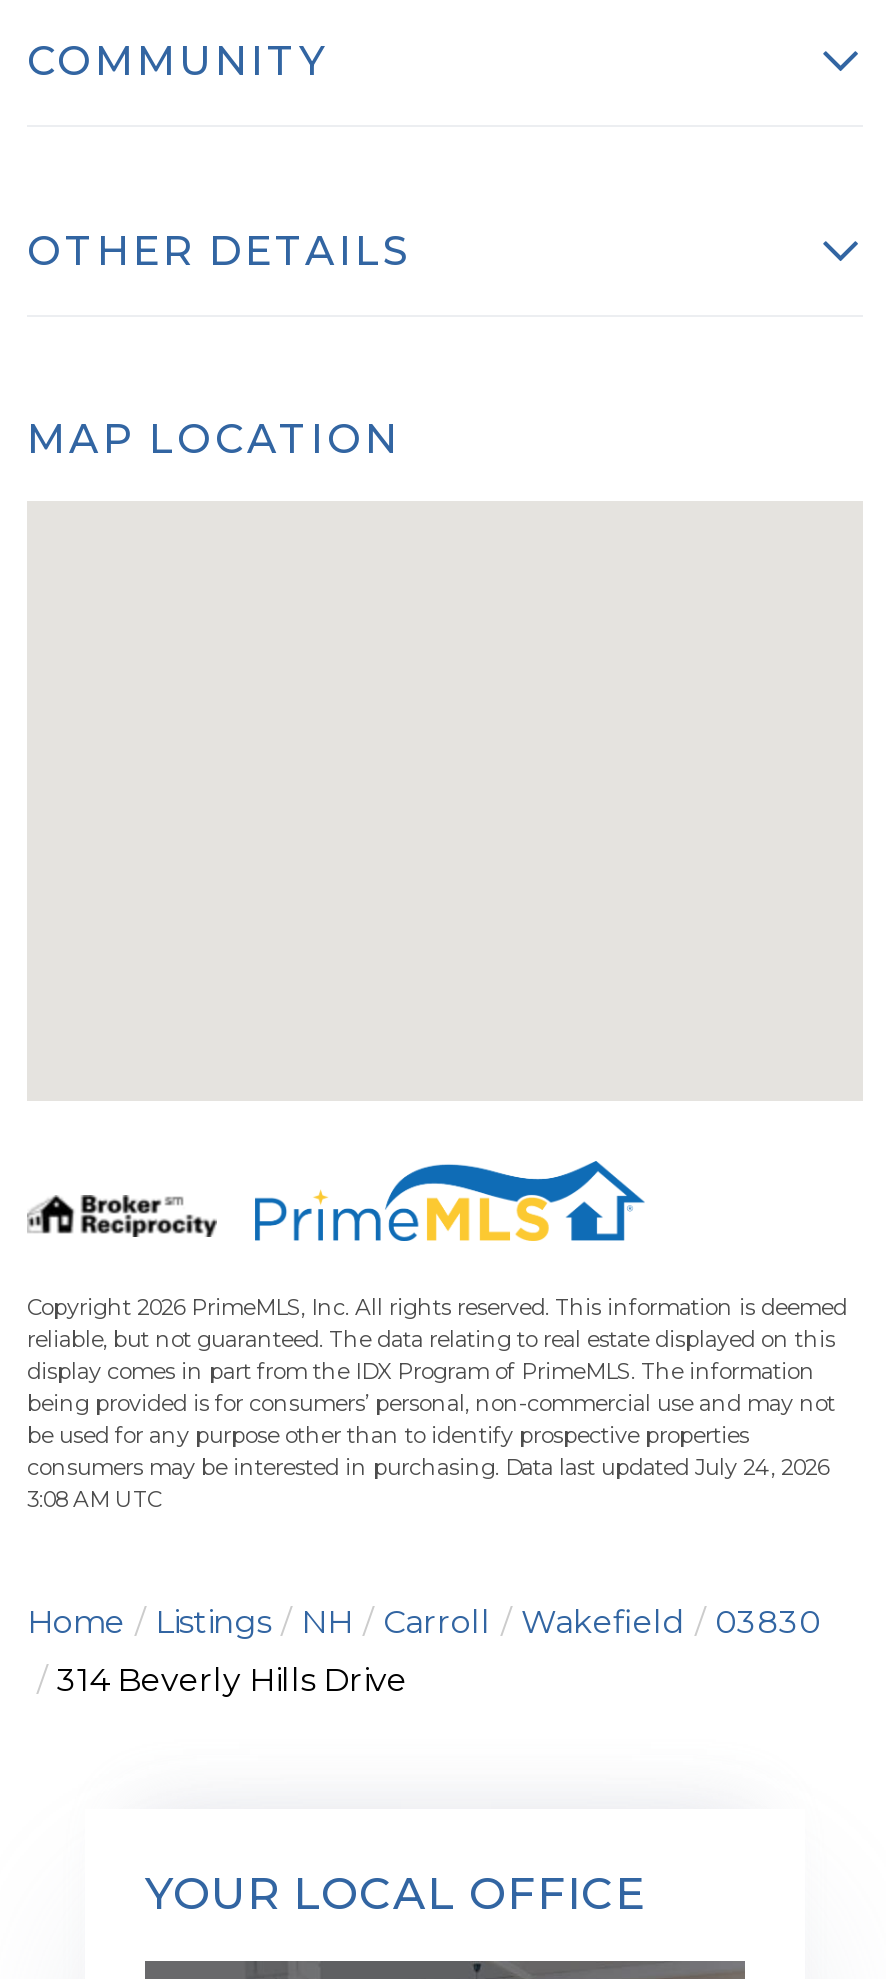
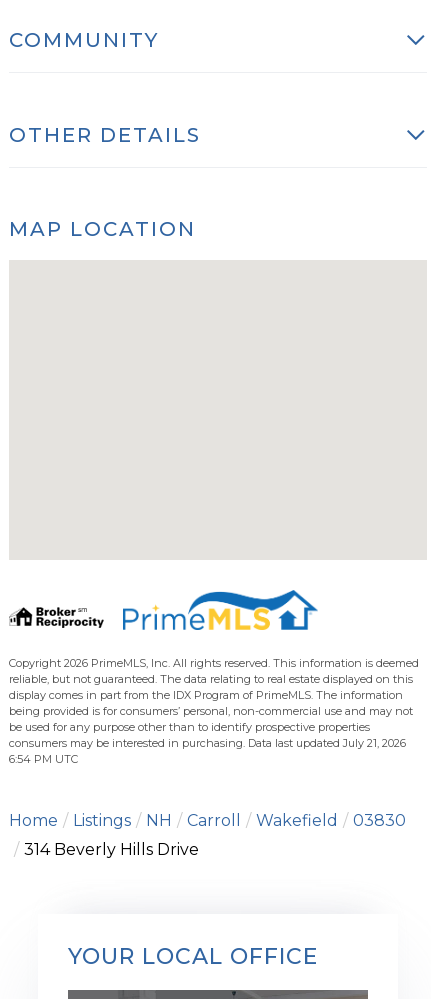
[27,1452,829,1480] consumers may be interested in purchasing. Data last updated July 24, 2026 -> [9,736,406,750] consumers may be interested in purchasing. Data last updated July 21, 2026
[27,1484,161,1512] 3:08 AM UTC -> [9,752,78,766] 6:54 PM UTC

